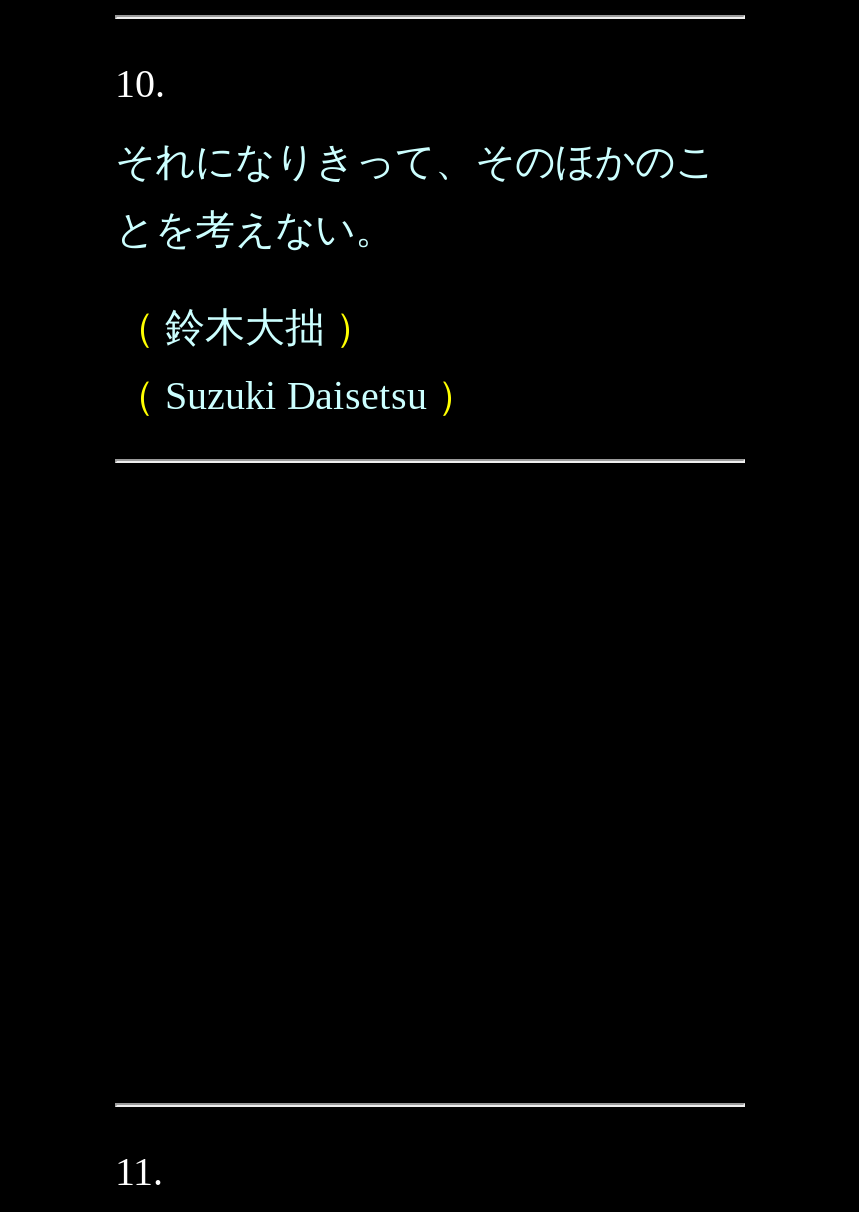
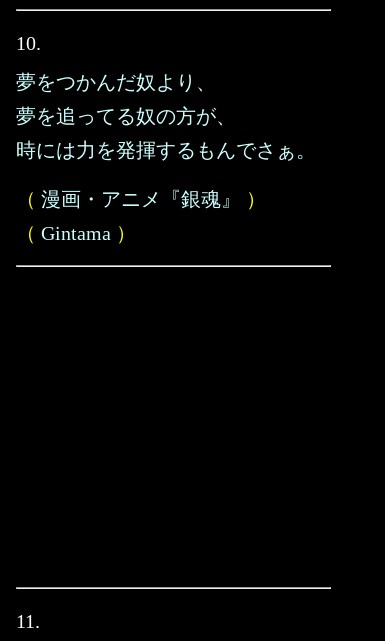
[115,139,715,417] それになりきって、そのほかのこ | とを考えない。 | （鈴木大拙） | （Suzuki Daisetsu） -> [16,71,316,244] 夢をつかんだ奴より、 | 夢を追ってる奴の方が、 | 時には力を発揮するもんでさぁ。 | （漫画・アニメ『銀魂』） | （Gintama）

